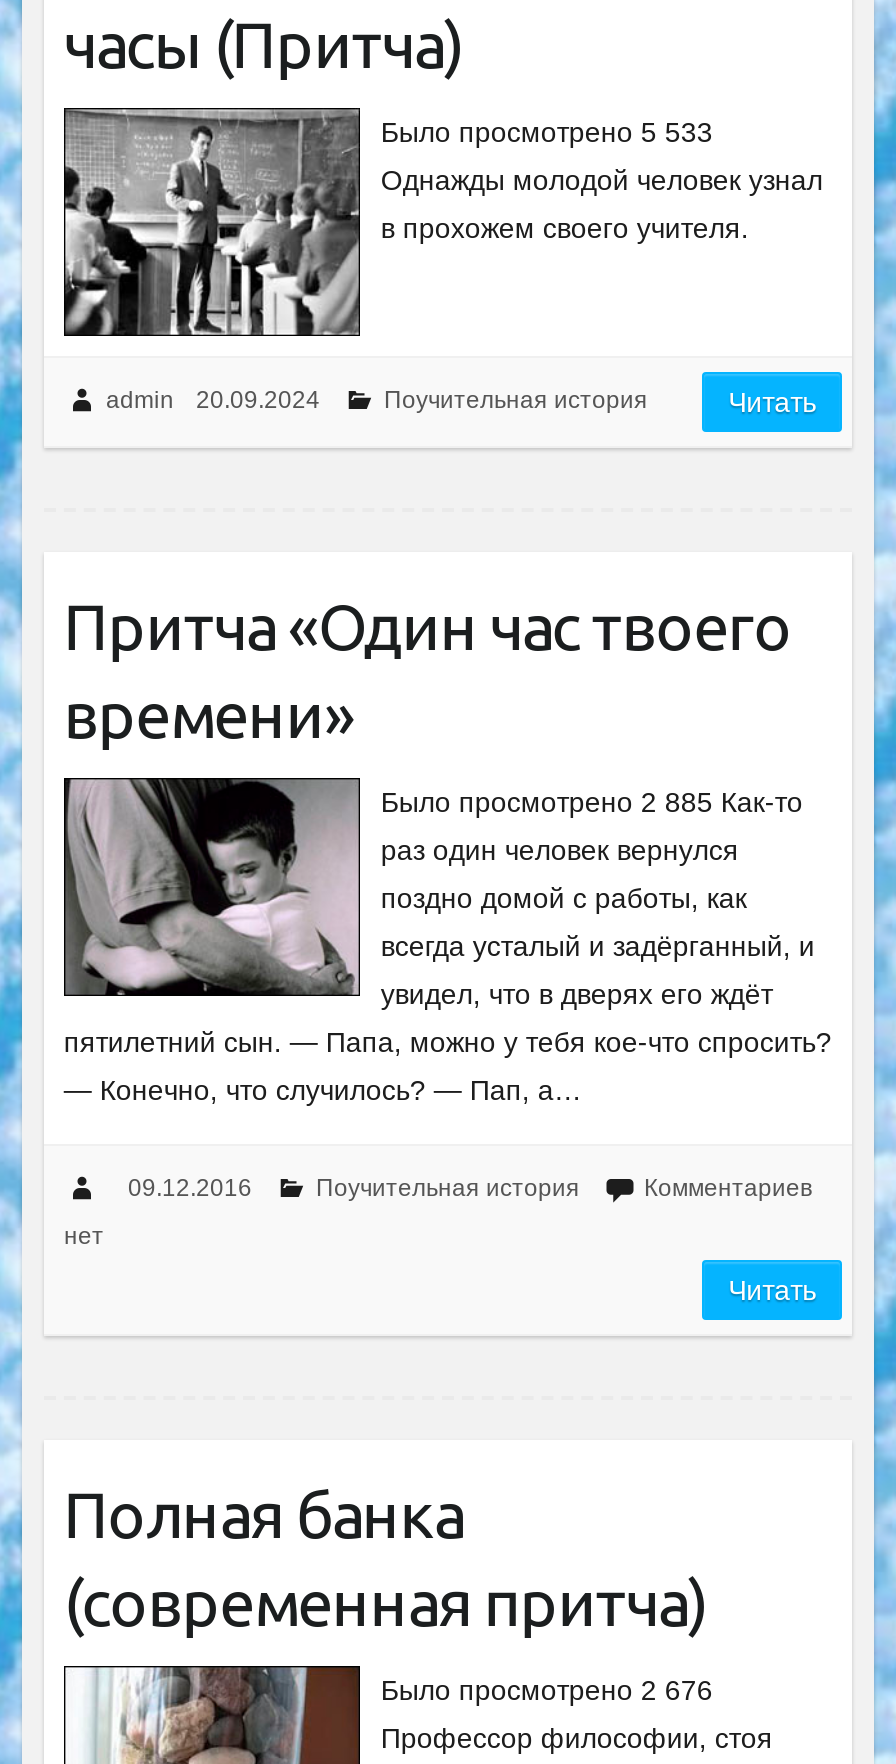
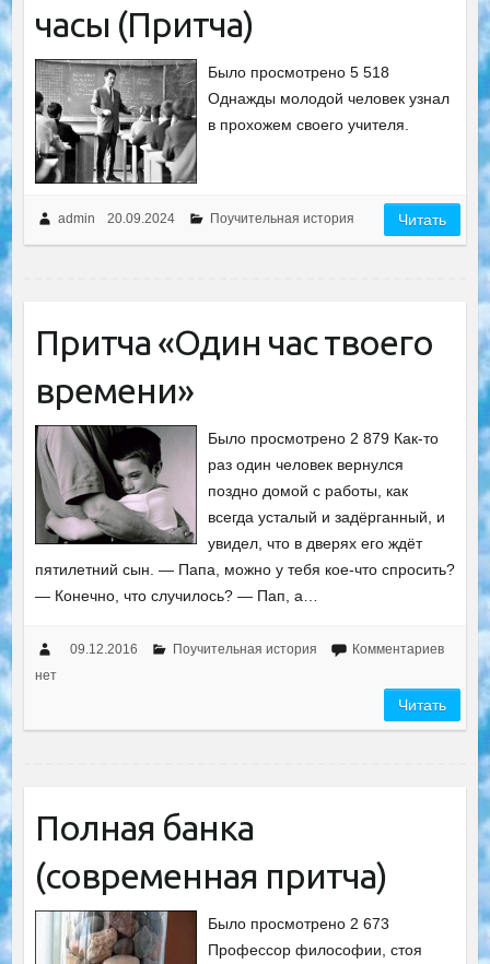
[381,116,713,148] Было просмотрено 5 533 -> [208,63,390,81] Было просмотрено 5 518
[381,785,803,817] Было просмотрено 2 885 Как-то -> [208,429,439,447] Было просмотрено 2 879 Как-то
[381,1673,713,1705] Было просмотрено 2 676 -> [208,914,390,932] Было просмотрено 2 673

